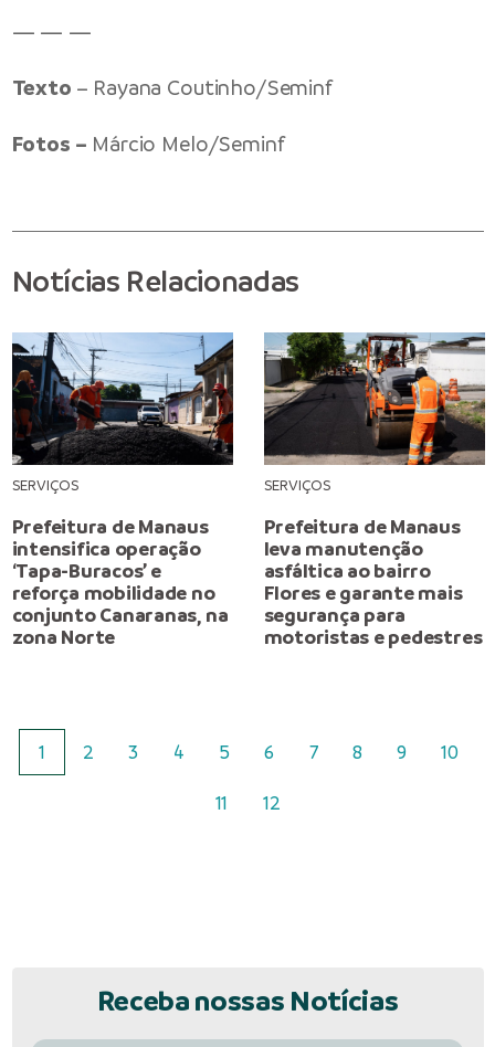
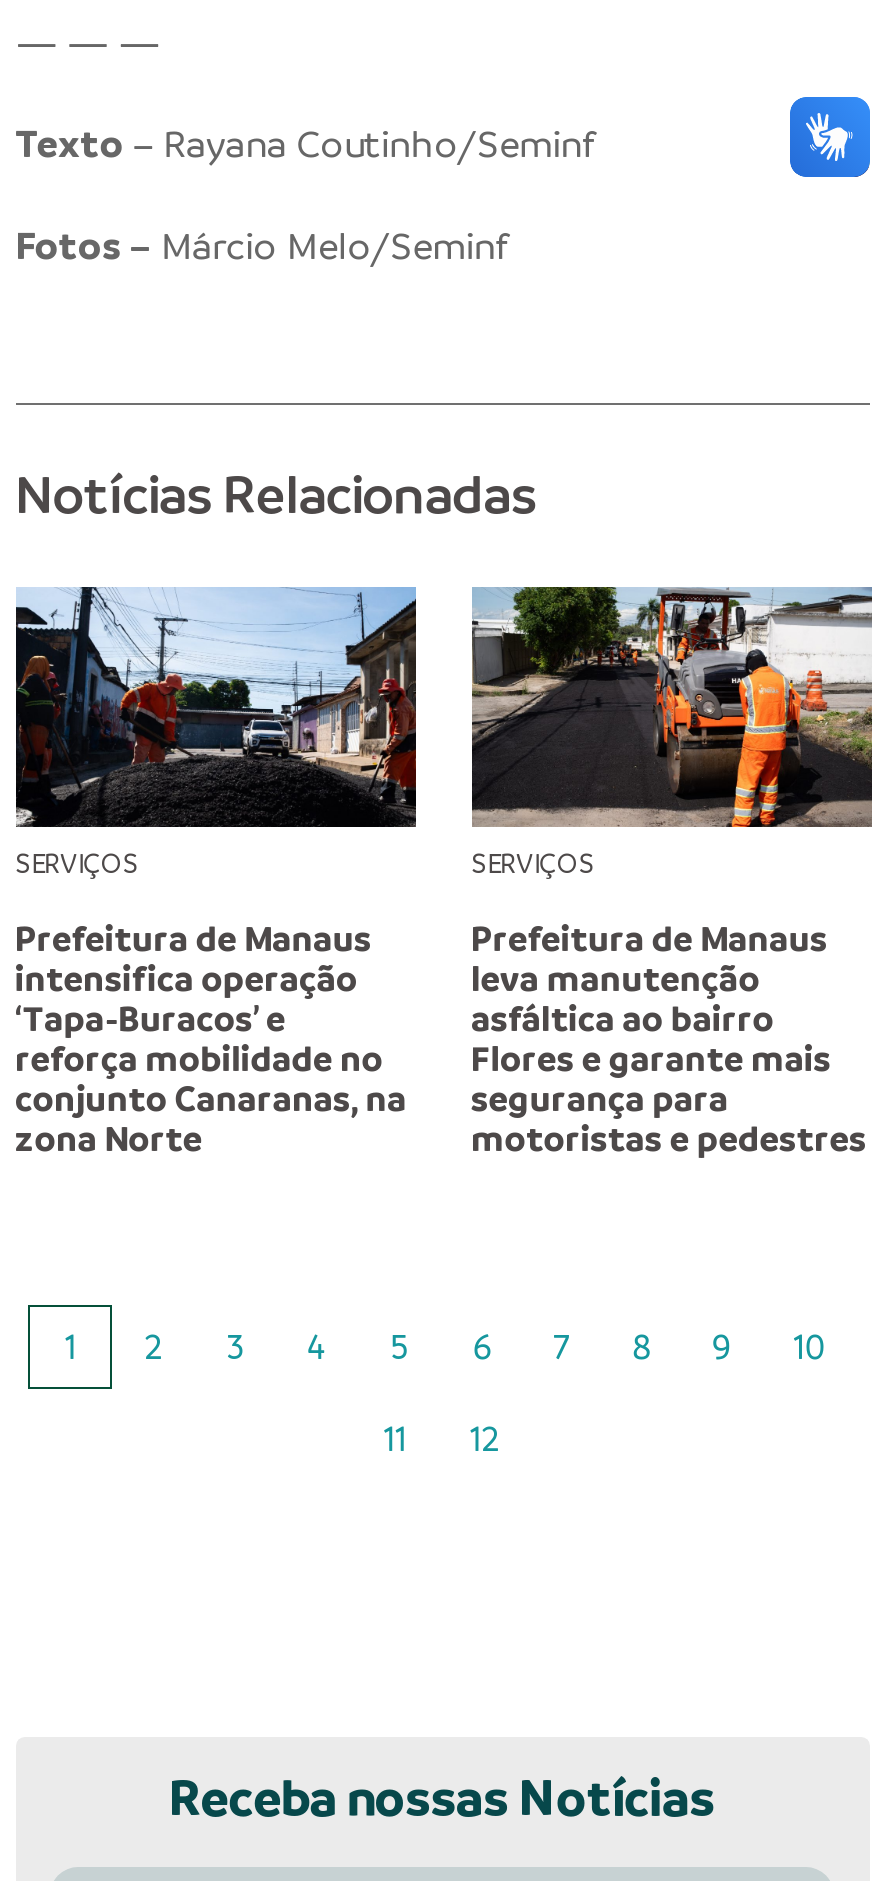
none -> [788,95,872,179] [image]

